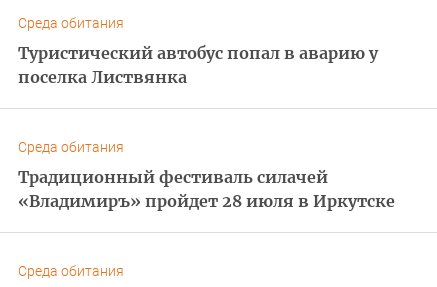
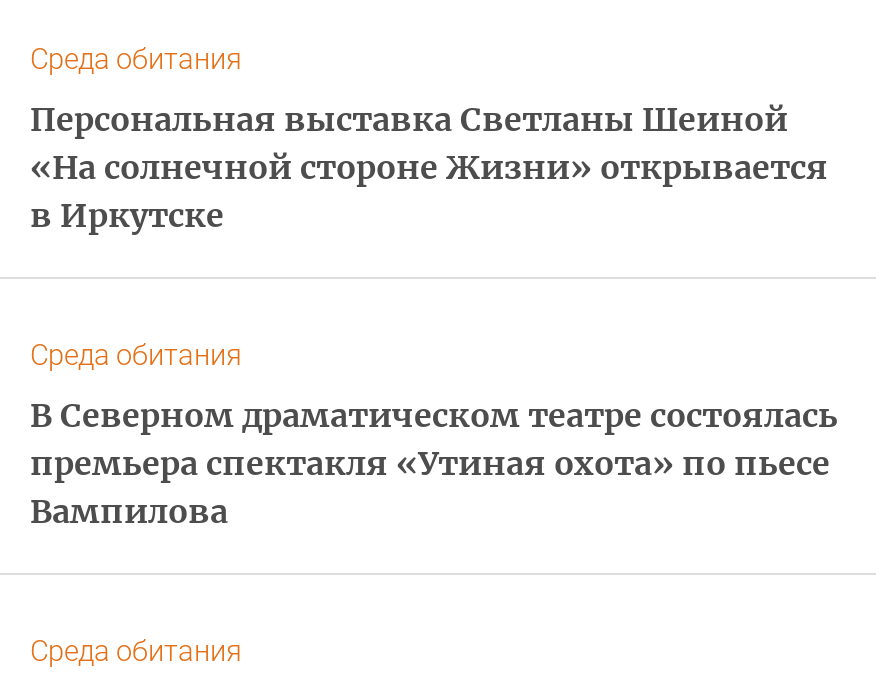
[18,43,378,87] Туристический автобус попал в аварию у | поселка Листвянка -> [30,99,828,235] Персональная выставка Светланы Шеиной | «На солнечной стороне Жизни» открывается | в Иркутске
[18,167,395,211] Традиционный фестиваль силачей | «Владимиръ» пройдет 28 июля в Иркутске -> [30,395,838,531] В Северном драматическом театре состоялась | премьера спектакля «Утиная охота» по пьесе | Вампилова

